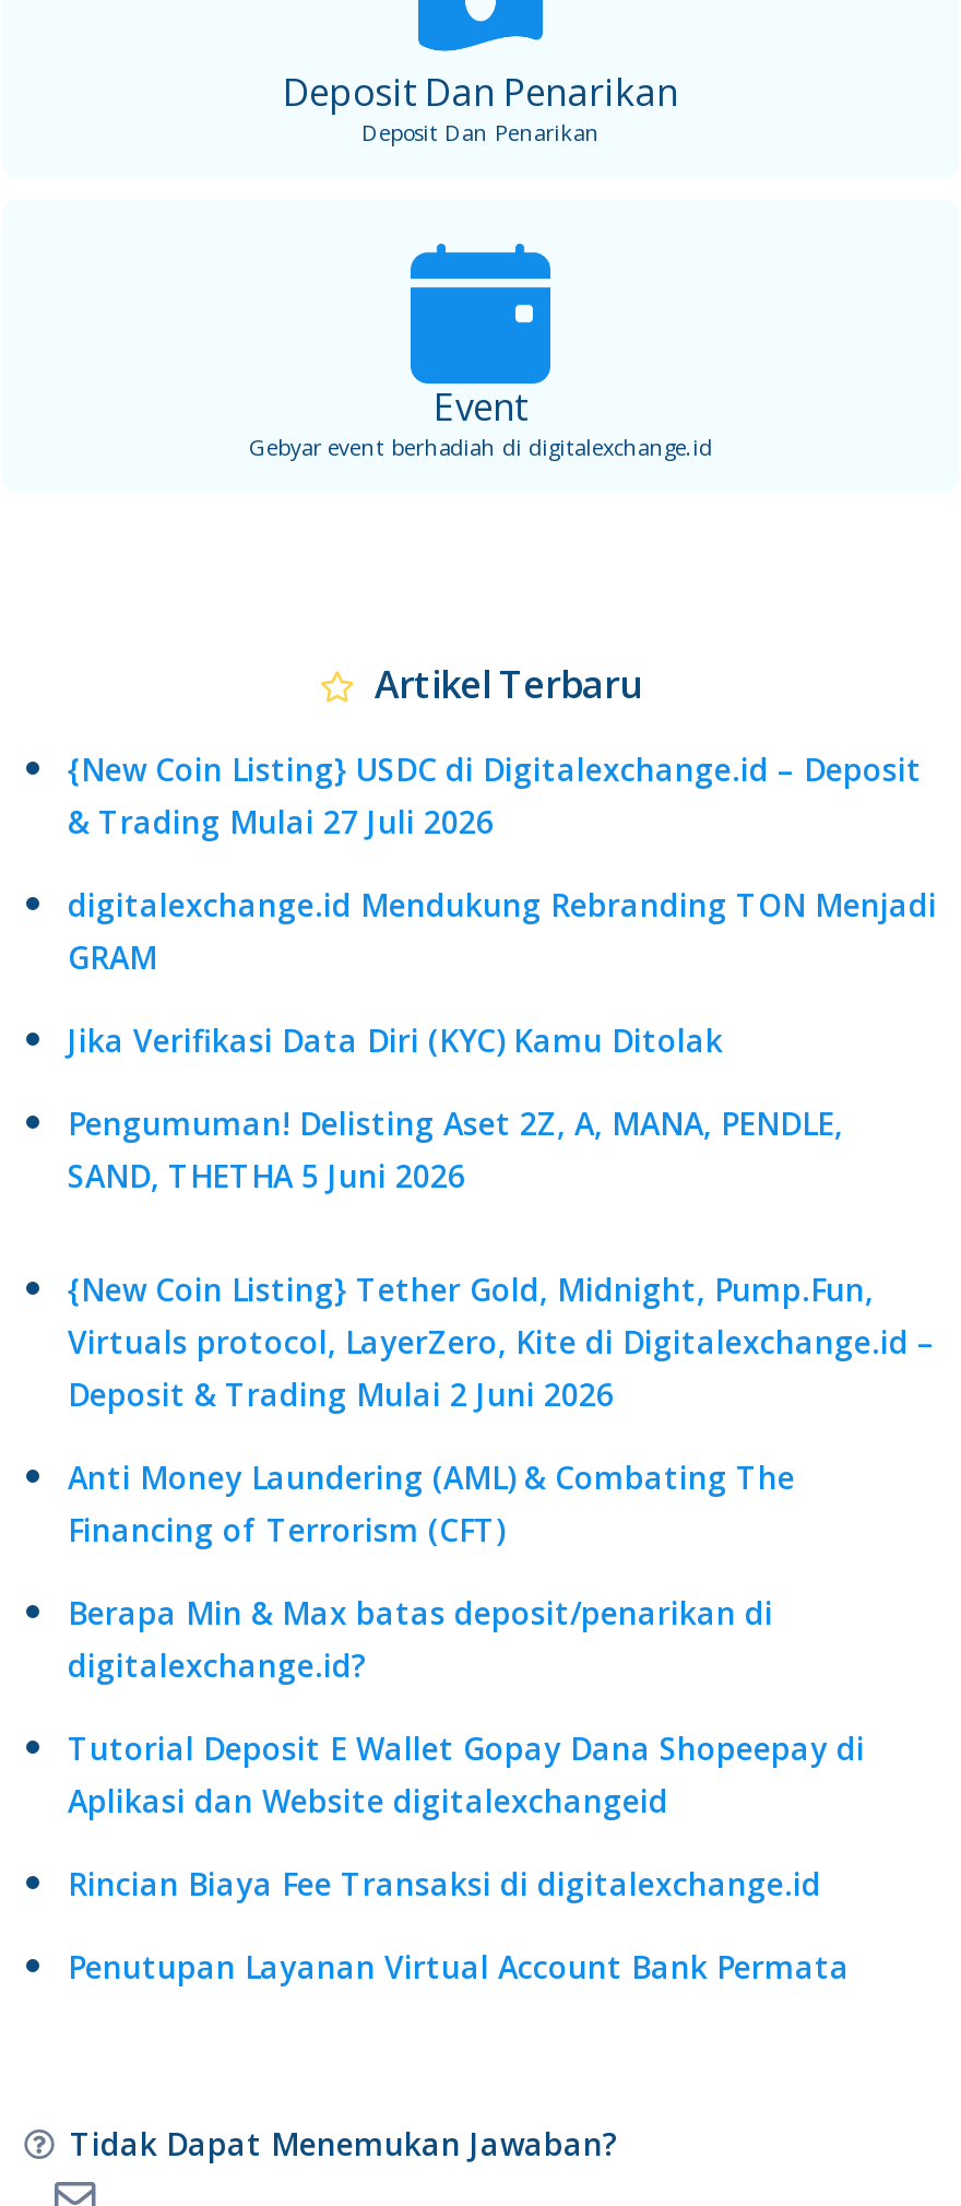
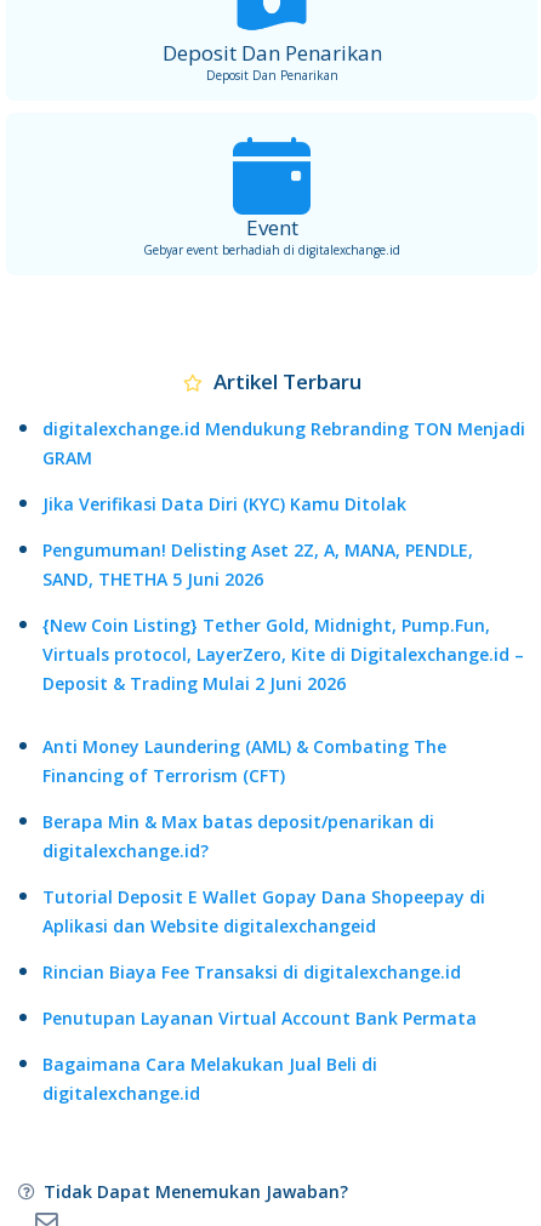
[68,748,922,842] {New Coin Listing} USDC di Digitalexchange.id – Deposit | & Trading Mulai 27 Juli 2026 -> none
moved [68,884,937,1196] -> [42,417,525,590]: digitalexchange.id Mendukung Rebranding TON Menjadi | GRAM | Jika Verifikasi Data Diri (KYC) Kamu Ditolak | Pengumuman! Delisting Aset 2Z, A, MANA, PENDLE, | SAND, THETHA 5 Juni 2026
moved [68,1268,935,1415] -> [42,613,524,695]: {New Coin Listing} Tether Gold, Midnight, Pump.Fun, | Virtuals protocol, LayerZero, Kite di Digitalexchange.id – | Deposit & Trading Mulai 2 Juni 2026
moved [68,1456,865,1987] -> [42,735,485,1029]: Anti Money Laundering (AML) & Combating The | Financing of Terrorism (CFT) | Berapa Min & Max batas deposit/penarikan di | digitalexchange.id? | Tutorial Deposit E Wallet Gopay Dana Shopeepay di | Aplikasi dan Website digitalexchangeid | Rincian Biaya Fee Transaksi di digitalexchange.id | Penutupan Layanan Virtual Account Bank Permata
none -> [42,1052,377,1105] Bagaimana Cara Melakukan Jual Beli di | digitalexchange.id

